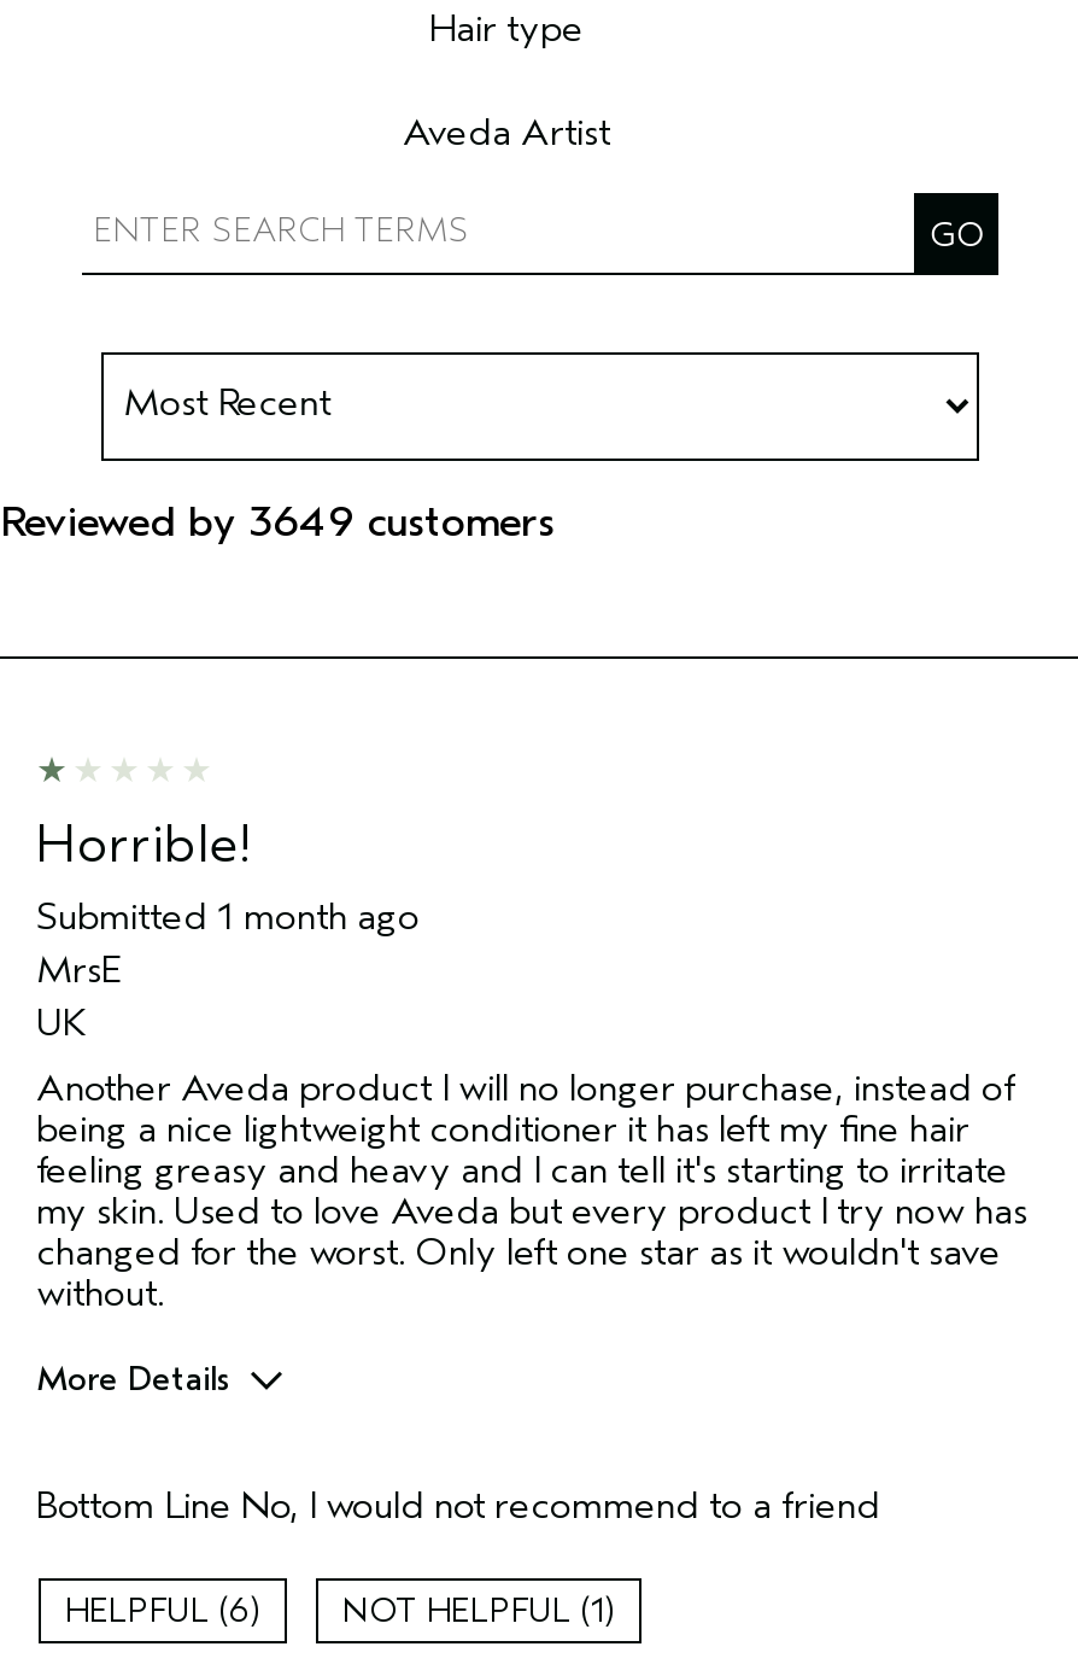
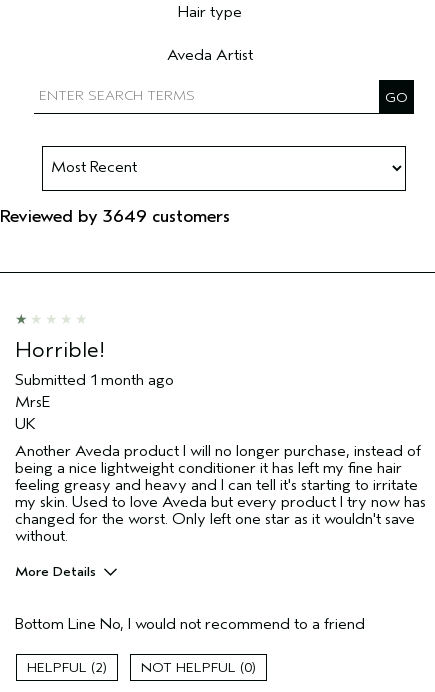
[229,1590,251,1631] 6 -> [95,659,103,676] 2
[591,1590,605,1631] 1 -> [244,659,252,676] 0

